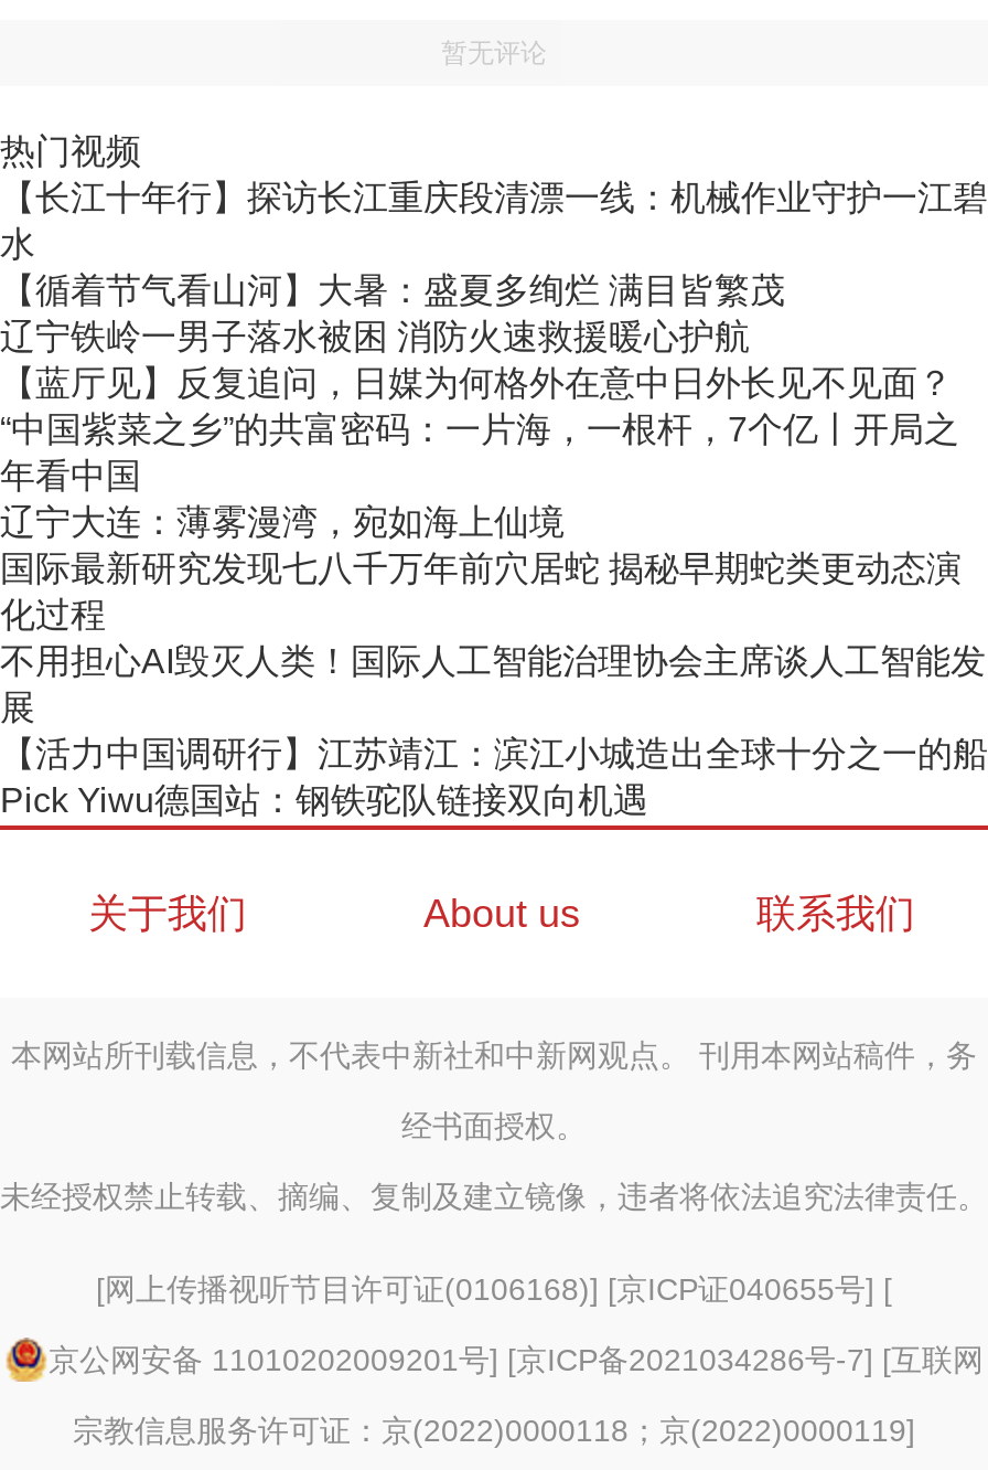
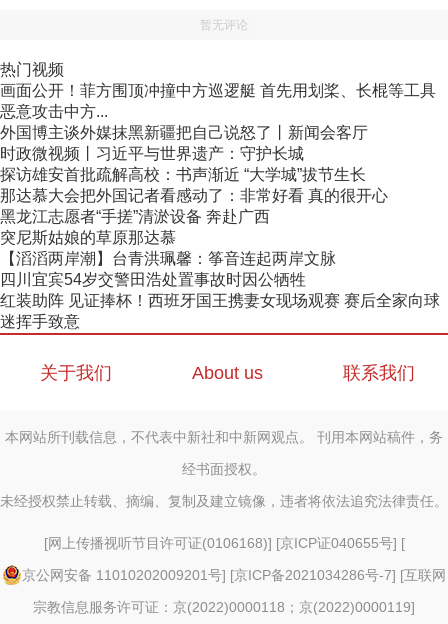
[0,179,988,819] 【长江十年行】探访长江重庆段清漂一线：机械作业守护一江碧 | 水 | 【循着节气看山河】大暑：盛夏多绚烂 满目皆繁茂 | 辽宁铁岭一男子落水被困 消防火速救援暖心护航 | 【蓝厅见】反复追问，日媒为何格外在意中日外长见不见面？ | “中国紫菜之乡”的共富密码：一片海，一根杆，7个亿丨开局之 | 年看中国 | 辽宁大连：薄雾漫湾，宛如海上仙境 | 国际最新研究发现七八千万年前穴居蛇 揭秘早期蛇类更动态演 | 化过程 | 不用担心AI毁灭人类！国际人工智能治理协会主席谈人工智能发 | 展 | 【活力中国调研行】江苏靖江：滨江小城造出全球十分之一的船 | Pick Yiwu德国站：钢铁驼队链接双向机遇 -> [0,82,440,330] 画面公开！菲方围顶冲撞中方巡逻艇 首先用划桨、长棍等工具 | 恶意攻击中方... | 外国博主谈外媒抹黑新疆把自己说怒了丨新闻会客厅 | 时政微视频丨习近平与世界遗产：守护长城 | 探访雄安首批疏解高校：书声渐近 “大学城”拔节生长 | 那达慕大会把外国记者看感动了：非常好看 真的很开心 | 黑龙江志愿者“手搓”清淤设备 奔赴广西 | 突尼斯姑娘的草原那达慕 | 【滔滔两岸潮】台青洪珮馨：筝音连起两岸文脉 | 四川宜宾54岁交警田浩处置事故时因公牺牲 | 红装助阵 见证捧杯！西班牙国王携妻女现场观赛 赛后全家向球 | 迷挥手致意

